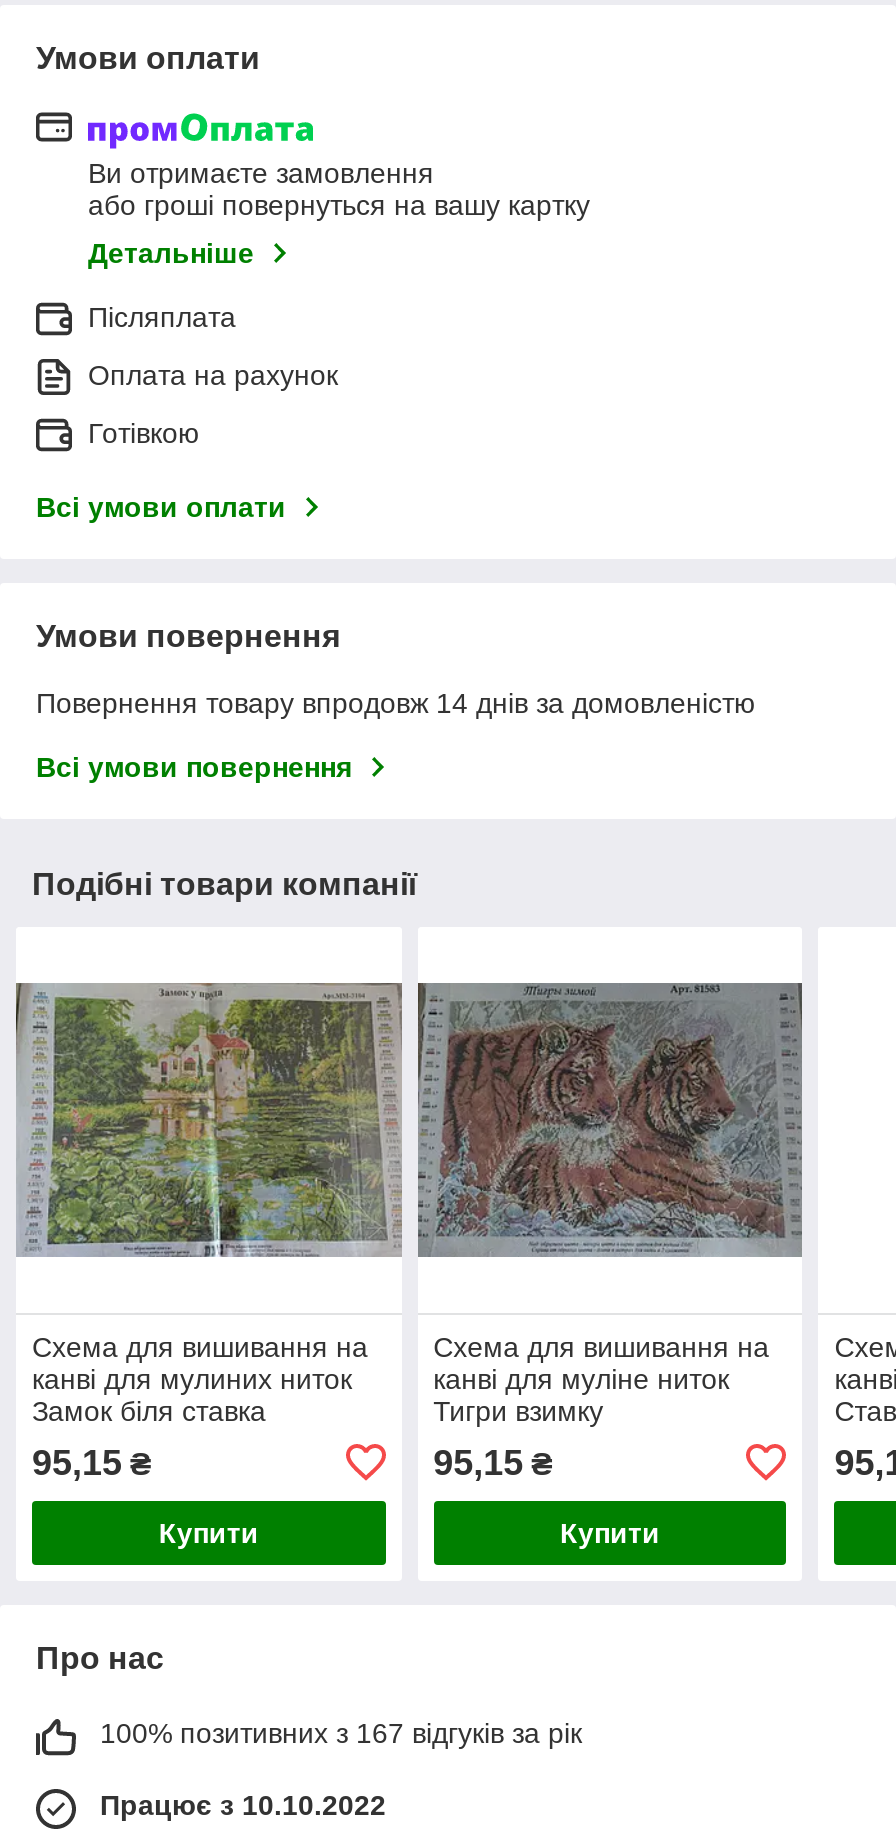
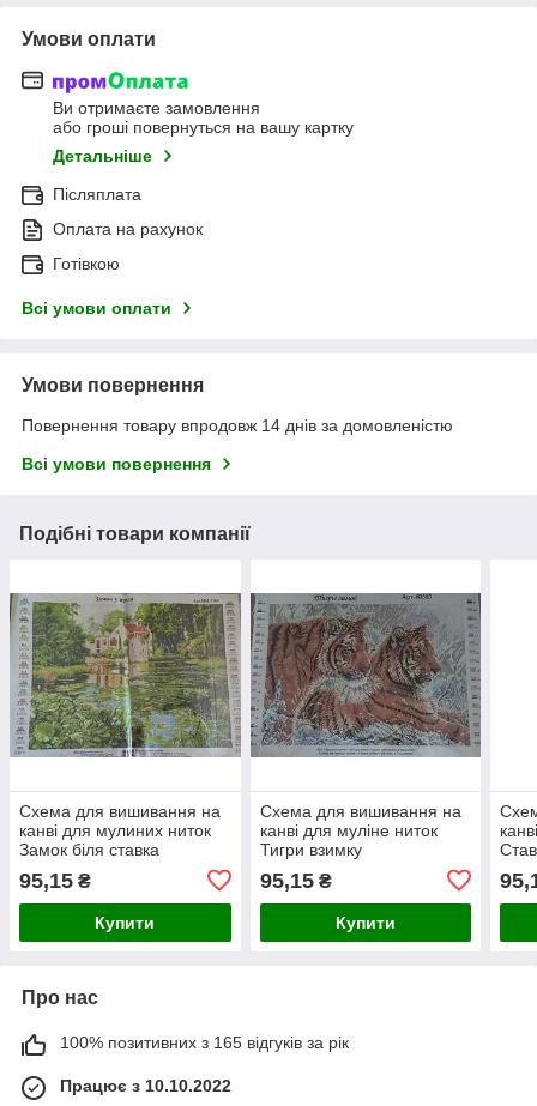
[100,1717,582,1749] 100% позитивних з 167 відгуків за рік -> [60,1033,349,1052] 100% позитивних з 165 відгуків за рік

